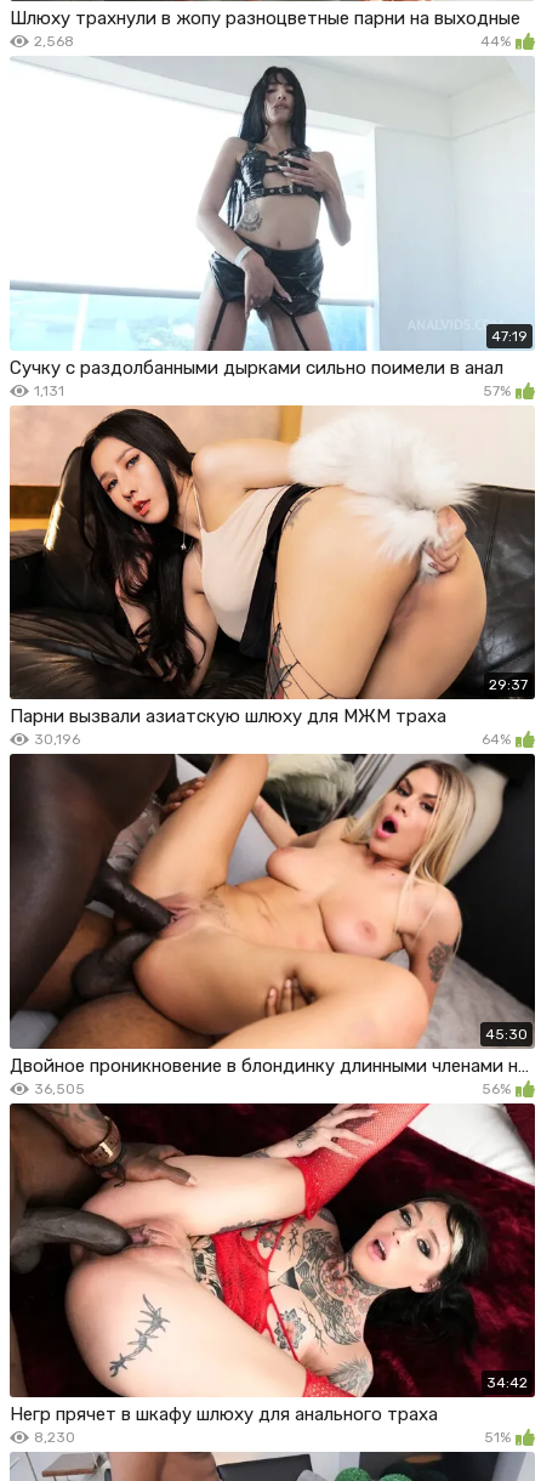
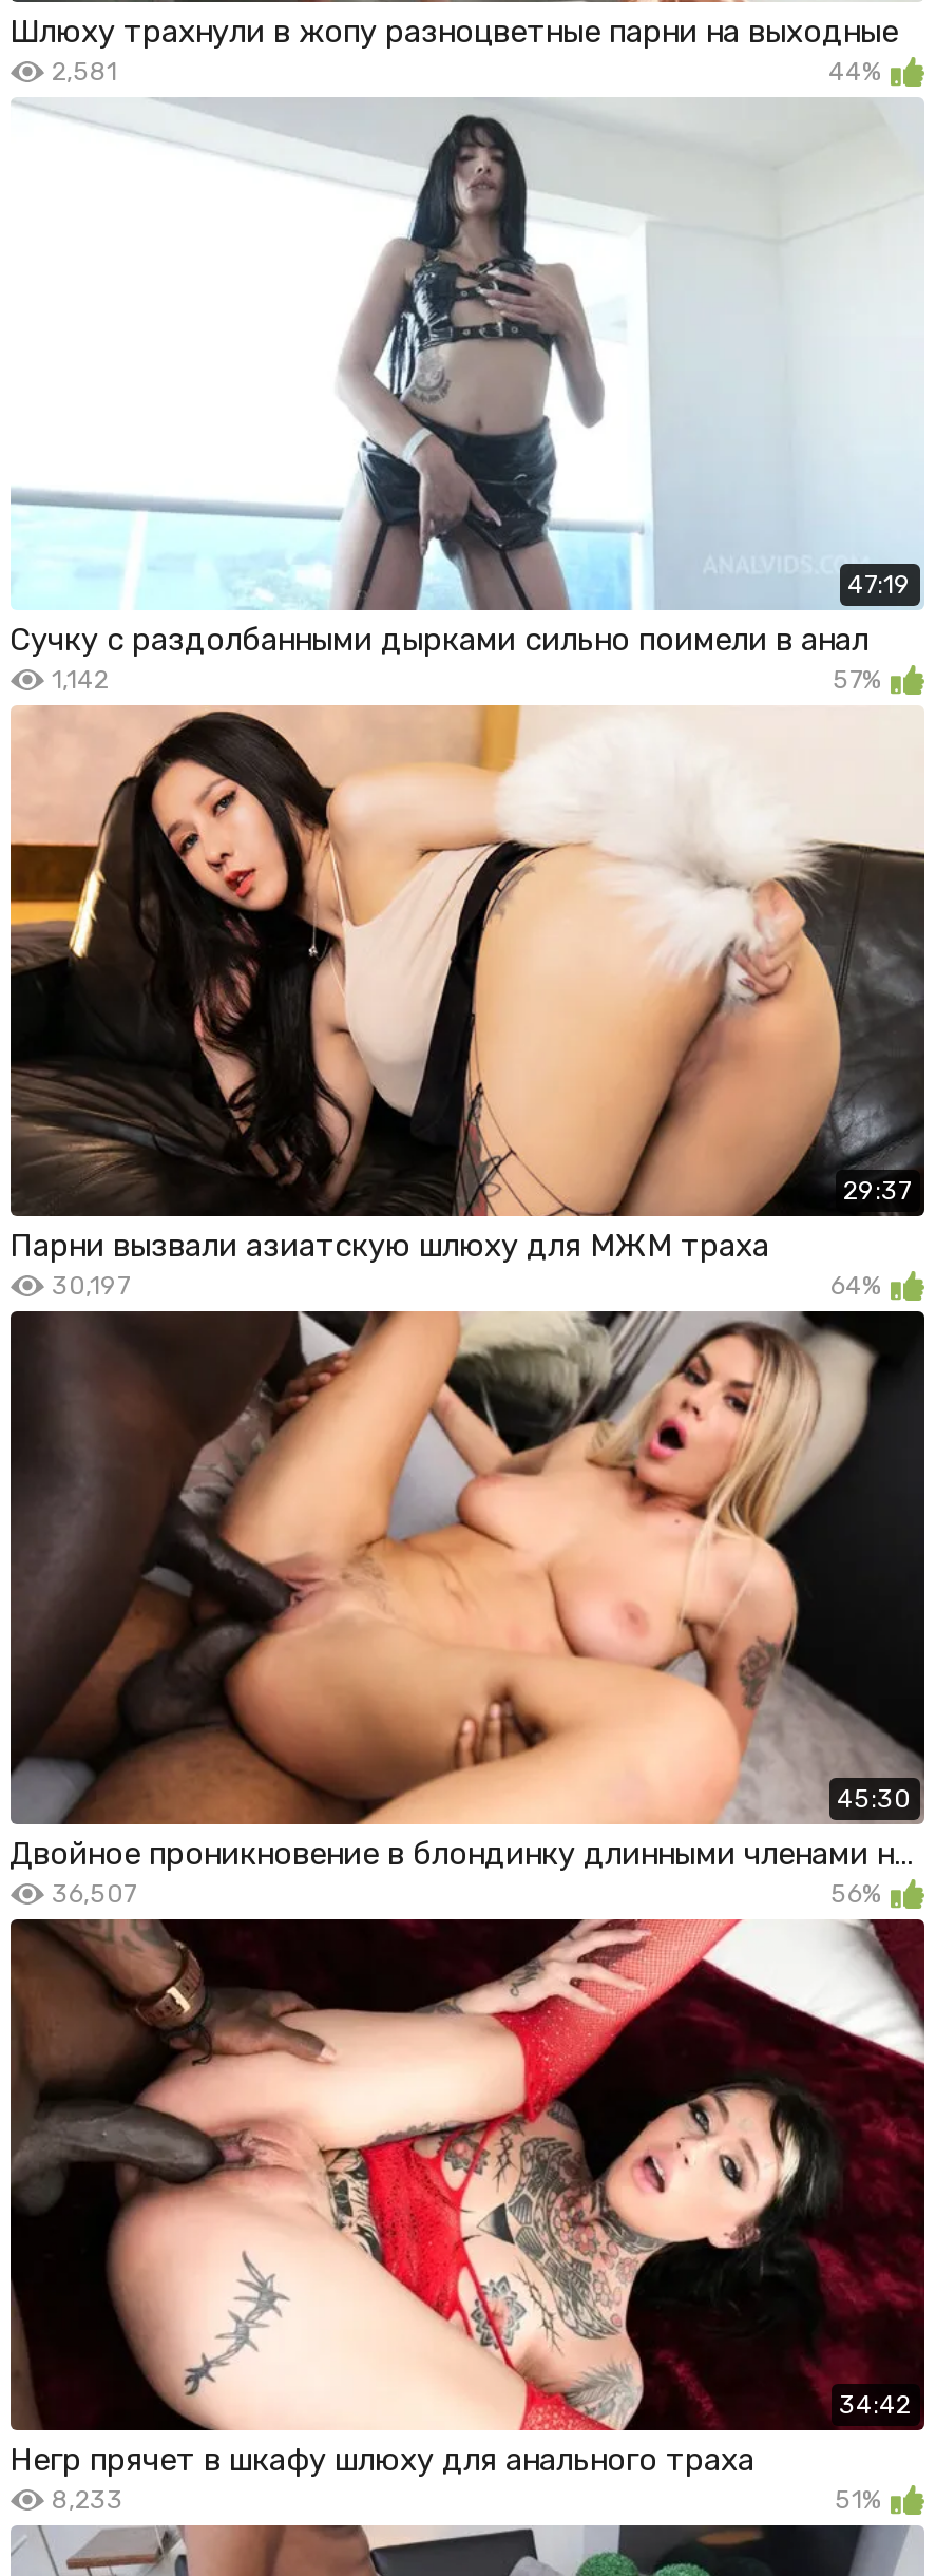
[33,33,73,50] 2,568 -> [52,58,117,87] 2,581
[33,382,64,399] 1,131 -> [52,665,109,694] 1,142
[33,731,79,748] 30,196 -> [52,1272,130,1301] 30,197
[33,1080,84,1097] 36,505 -> [52,1879,136,1908] 36,507
[33,1429,75,1446] 8,230 -> [52,2486,123,2515] 8,233

